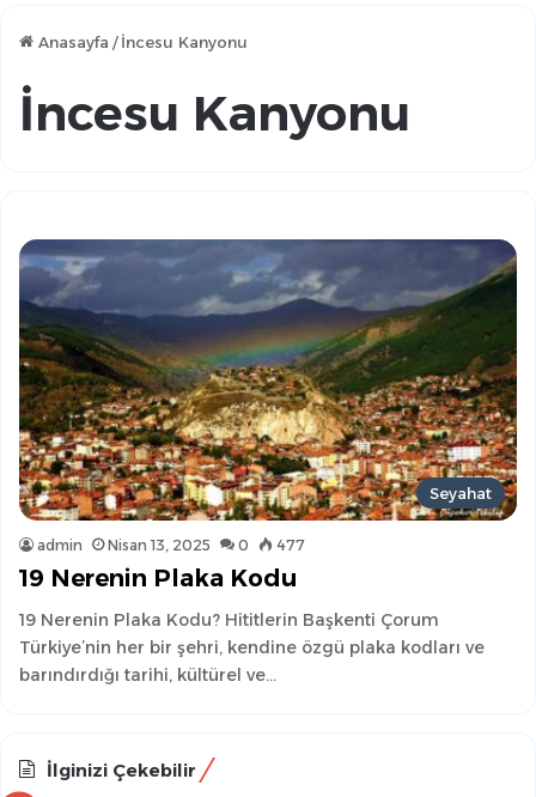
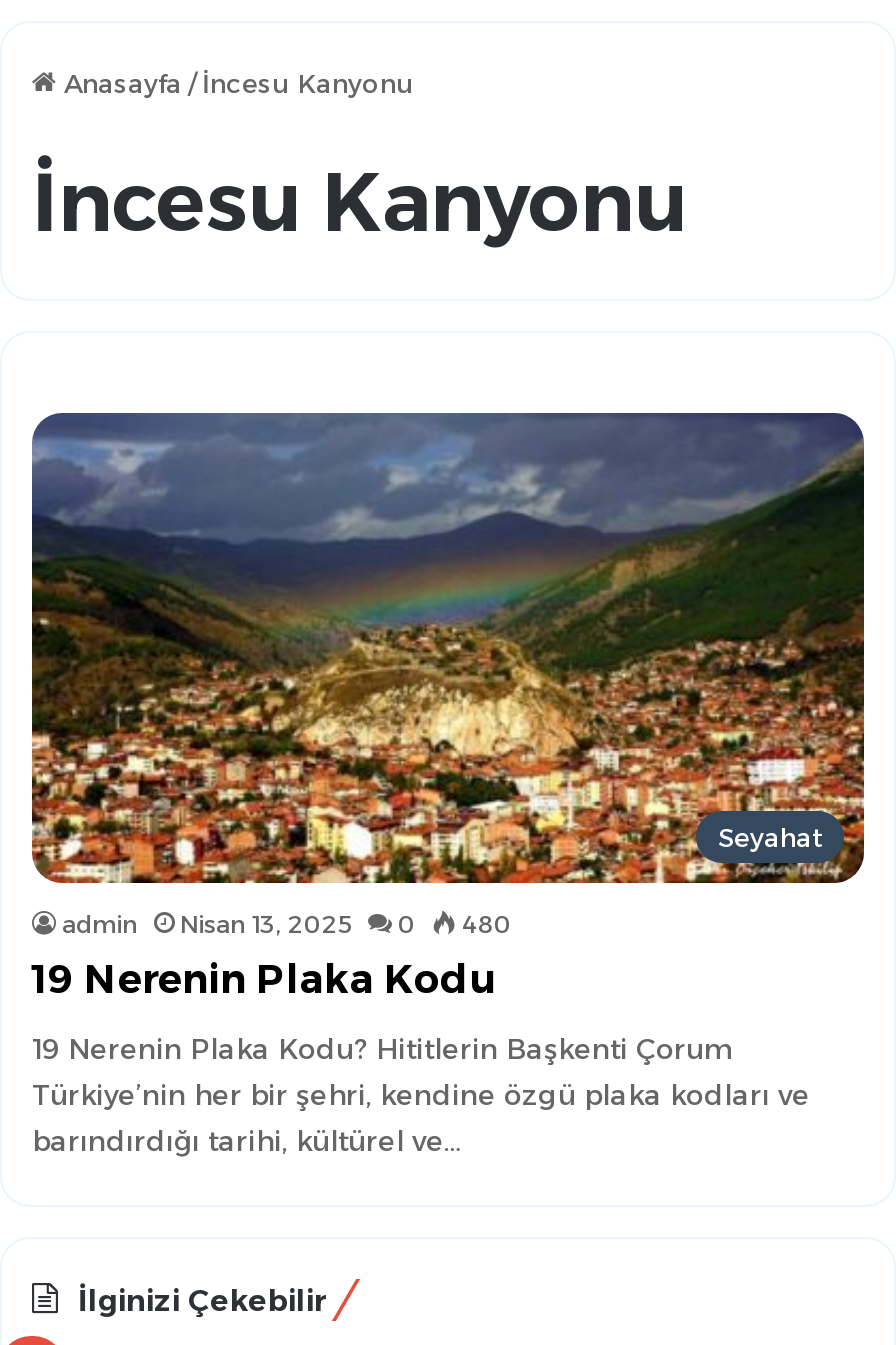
[37,536,305,554] admin Nisan 13, 2025 0 477 -> [62,908,512,938] admin Nisan 13, 2025 0 480

